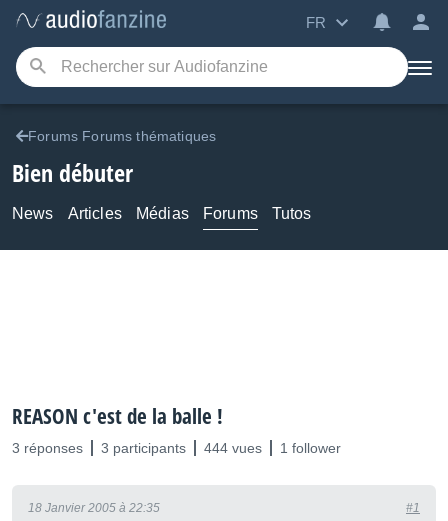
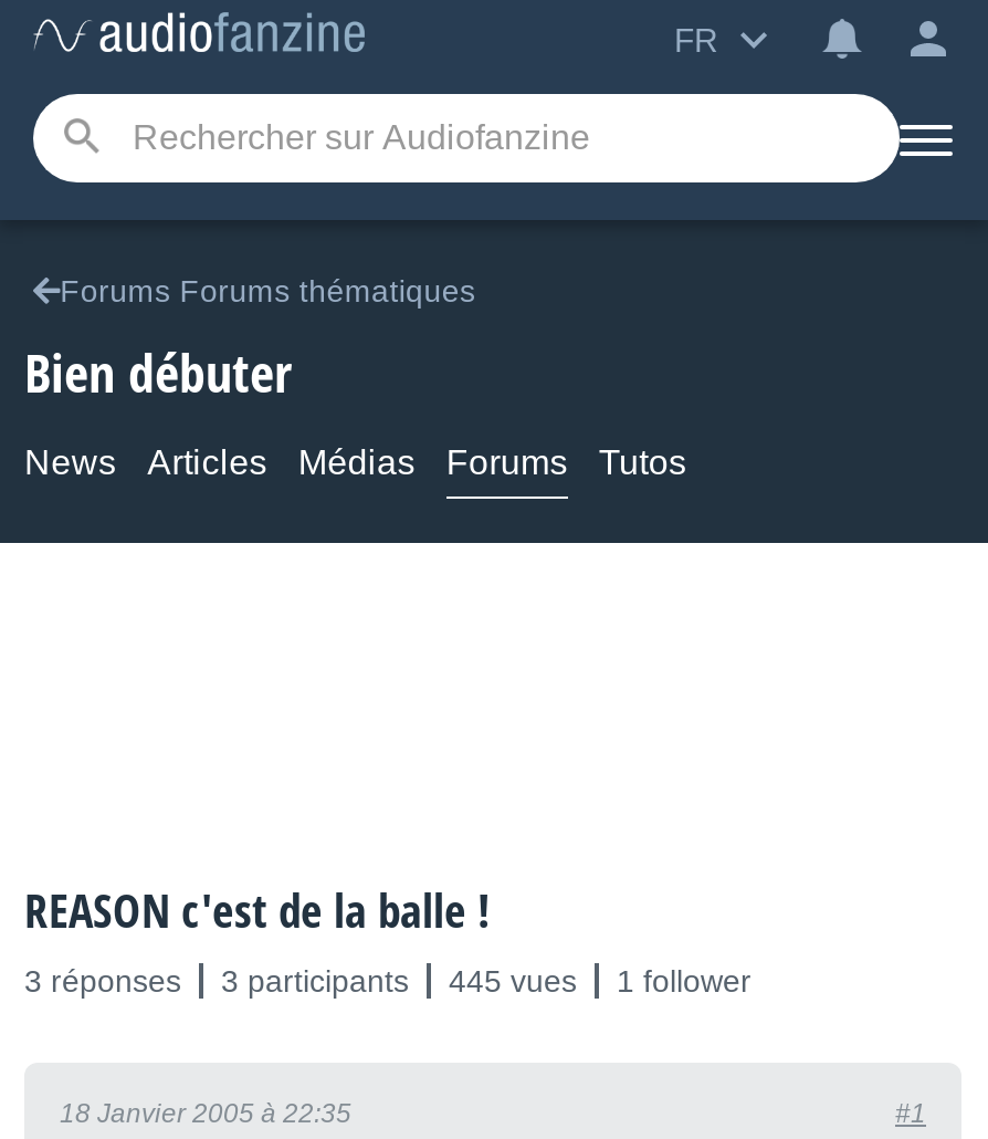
[12,440,341,456] 3 réponses 3 participants 444 vues 1 follower -> [24,963,751,999] 3 réponses 3 participants 445 vues 1 follower

